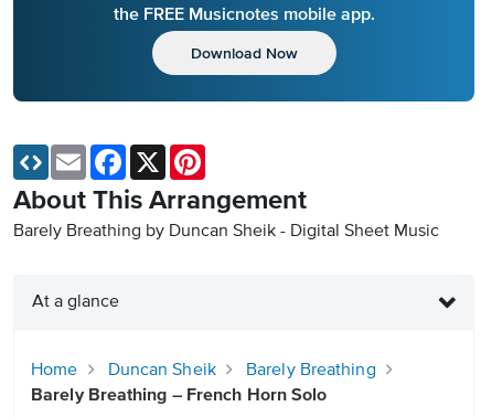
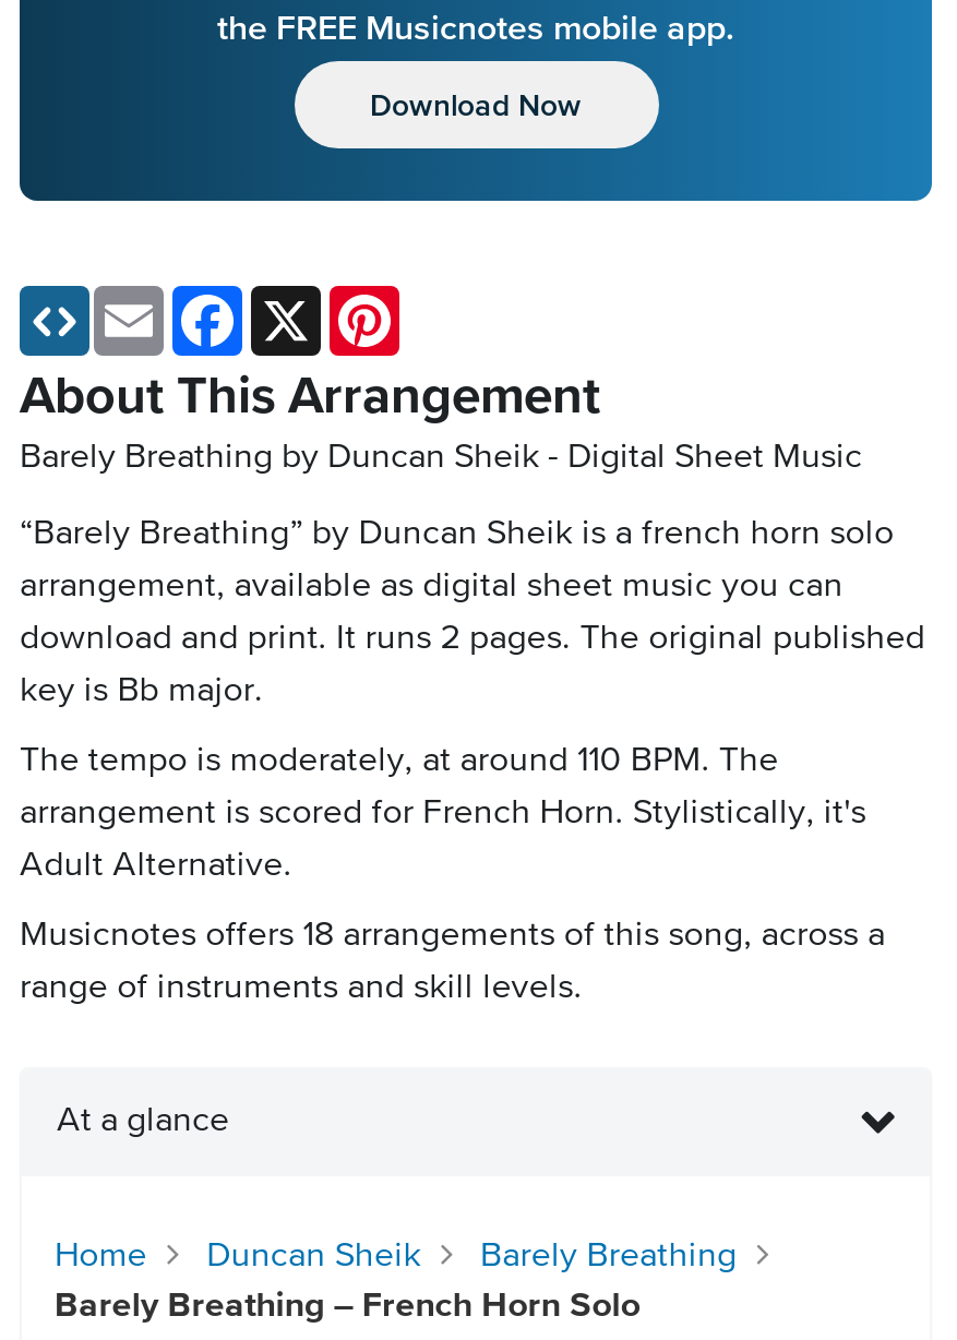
none -> [20,518,925,1007] “Barely Breathing” by Duncan Sheik is a french horn solo | arrangement, available as digital sheet music you can | download and print. It runs 2 pages. The original published | key is Bb major. | The tempo is moderately, at around 110 BPM. The | arrangement is scored for French Horn. Stylistically, it's | Adult Alternative. | Musicnotes offers 18 arrangements of this song, across a | range of instruments and skill levels.

